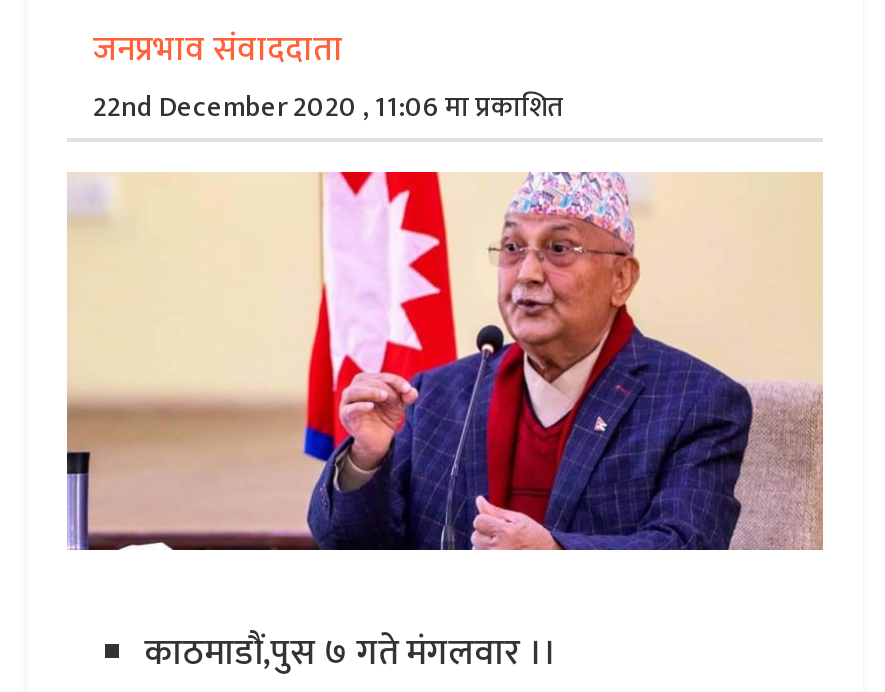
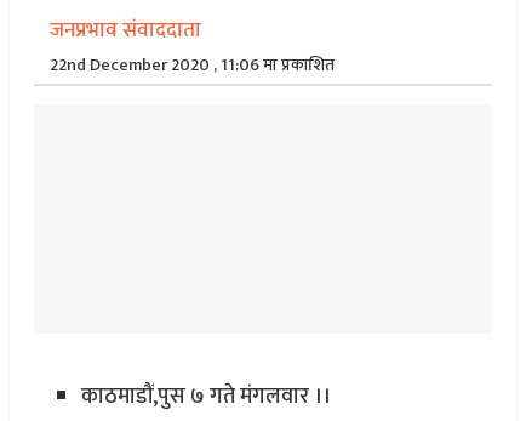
[65,170,825,552] [image] -> none

